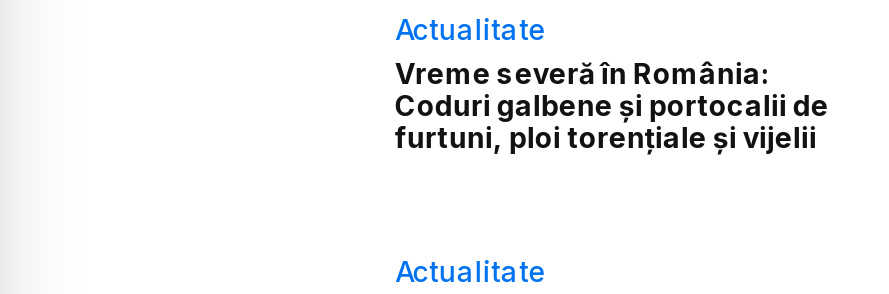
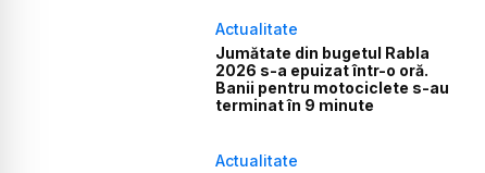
[395,57,829,155] Vreme severă în România: | Coduri galbene și portocalii de | furtuni, ploi torențiale și vijelii -> [216,44,450,115] Jumătate din bugetul Rabla | 2026 s-a epuizat într-o oră. | Banii pentru motociclete s-au | terminat în 9 minute

